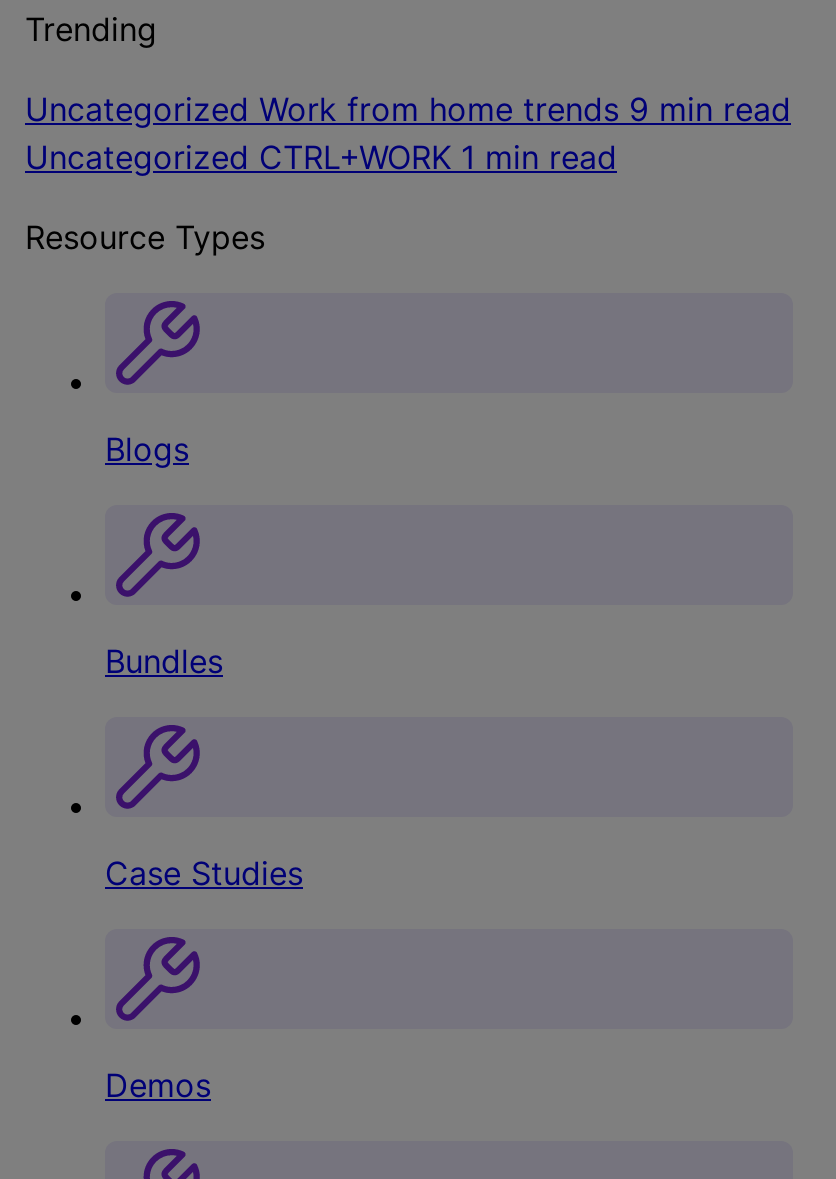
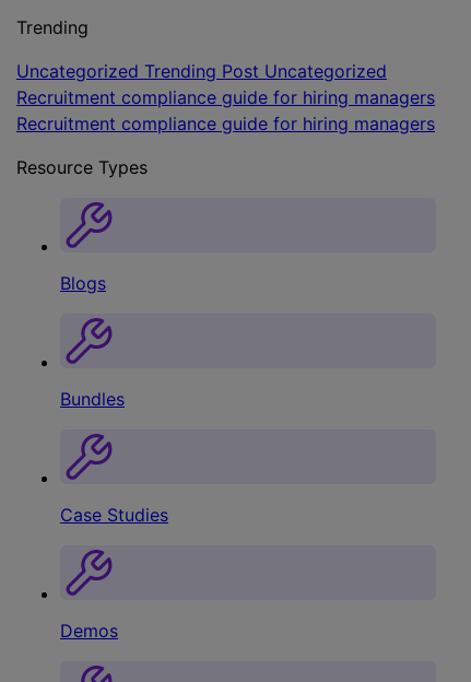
[25,89,791,177] Uncategorized Work from home trends 9 min read | Uncategorized CTRL+WORK 1 min read -> [16,60,435,135] Uncategorized Trending Post Uncategorized | Recruitment compliance guide for hiring managers | Recruitment compliance guide for hiring managers

